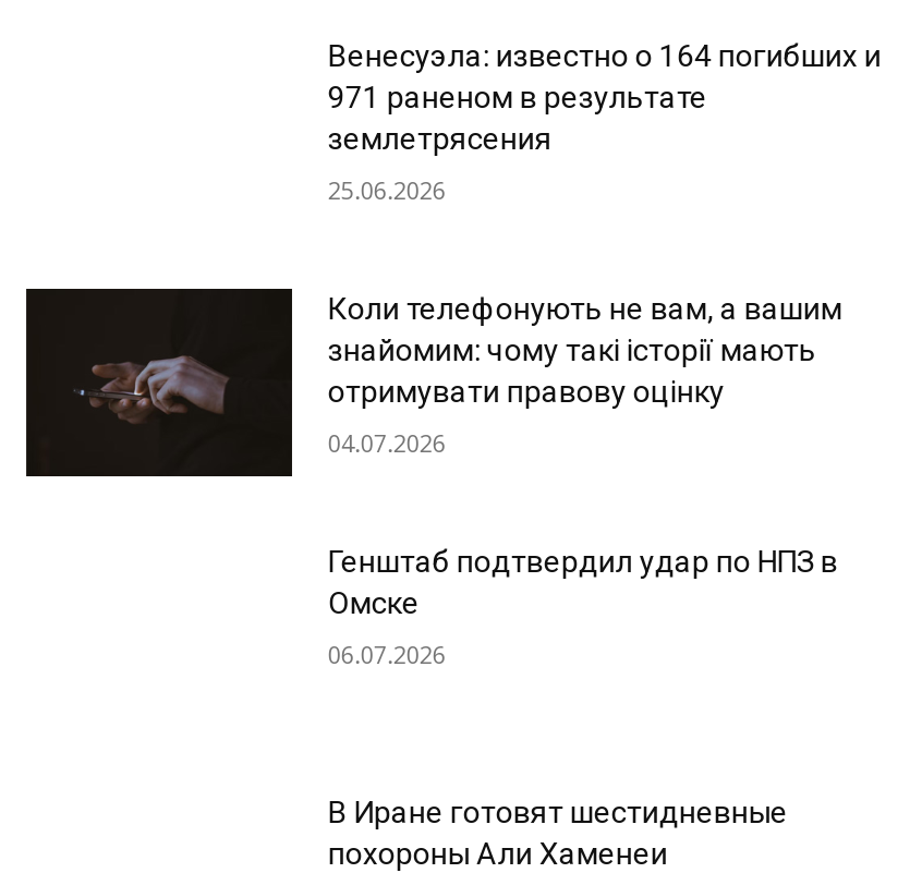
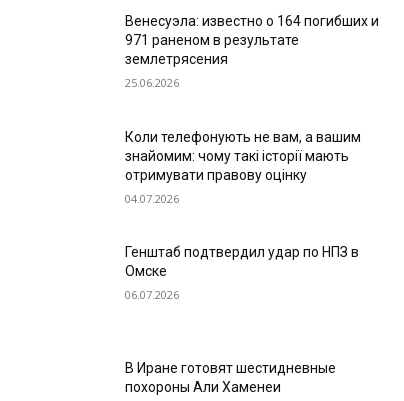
[24,286,294,480] [image] -> none

